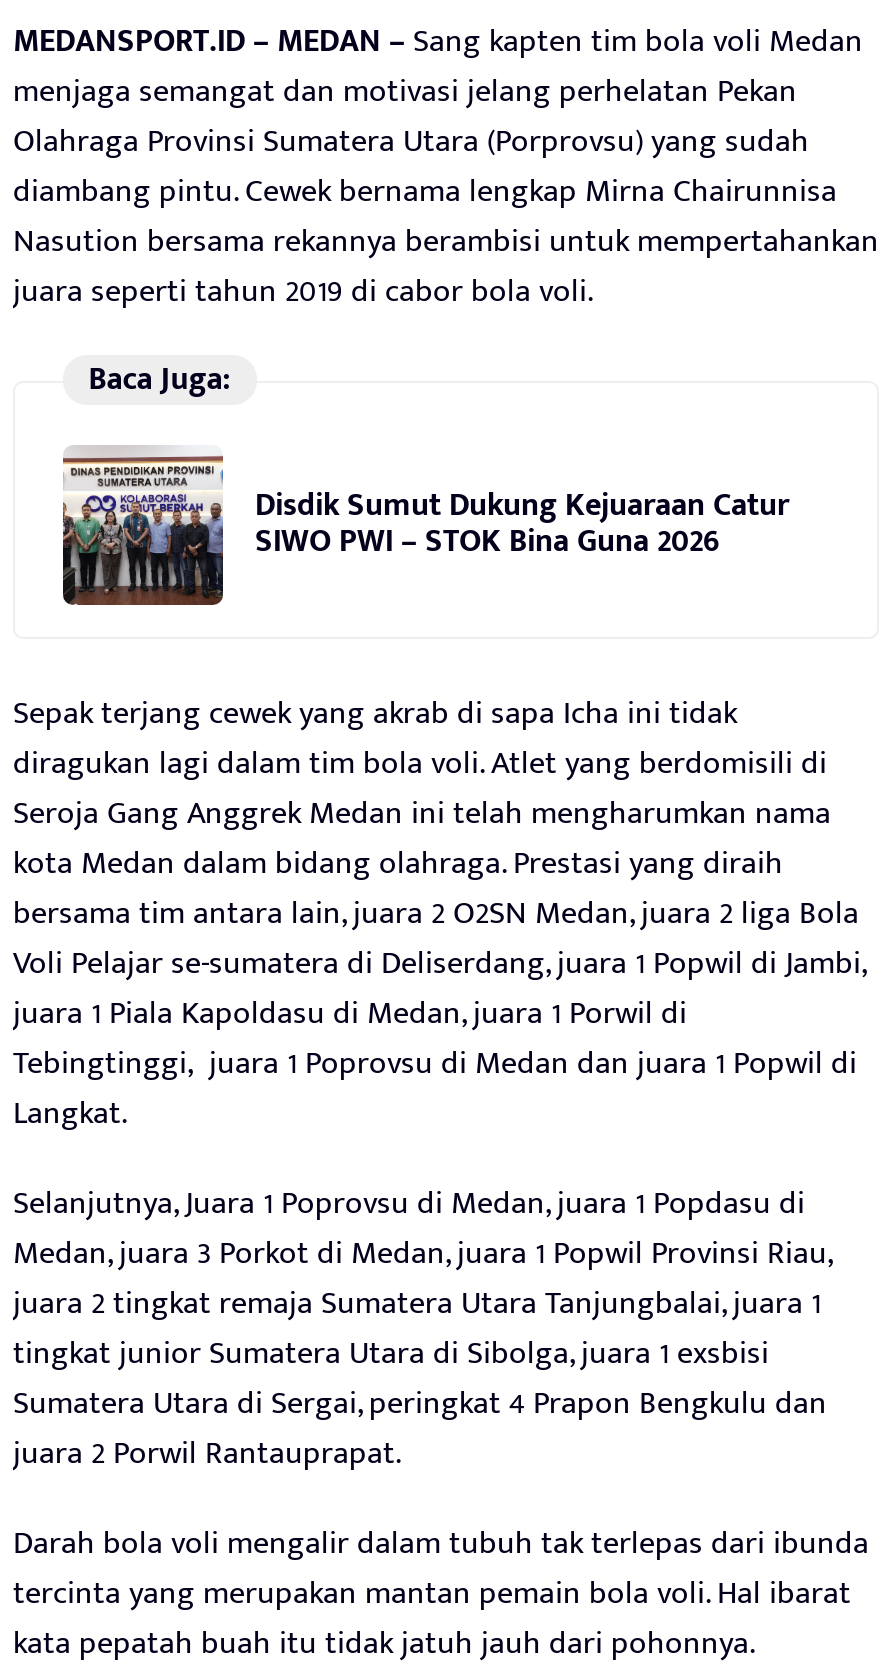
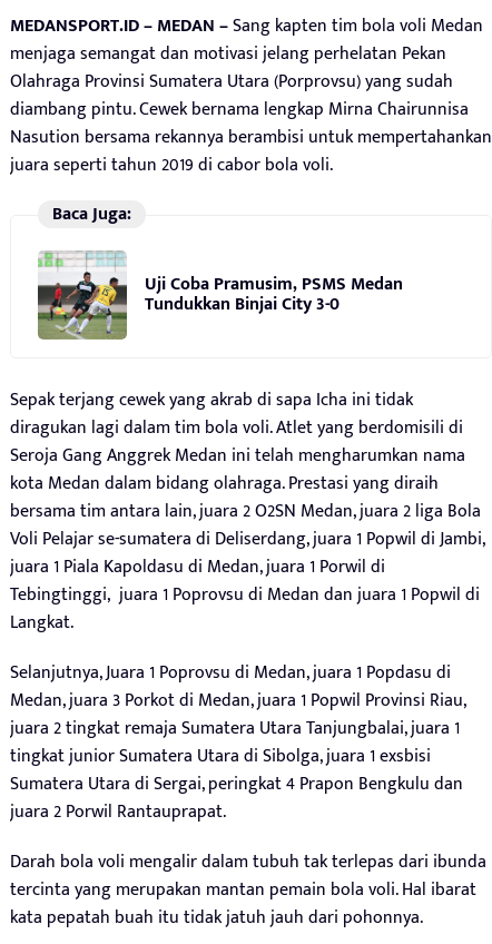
[61,447,789,607] [image] | Disdik Sumut Dukung Kejuaraan Catur | SIWO PWI – STOK Bina Guna 2026 -> [37,250,403,341] [image] | Uji Coba Pramusim, PSMS Medan | Tundukkan Binjai City 3-0

